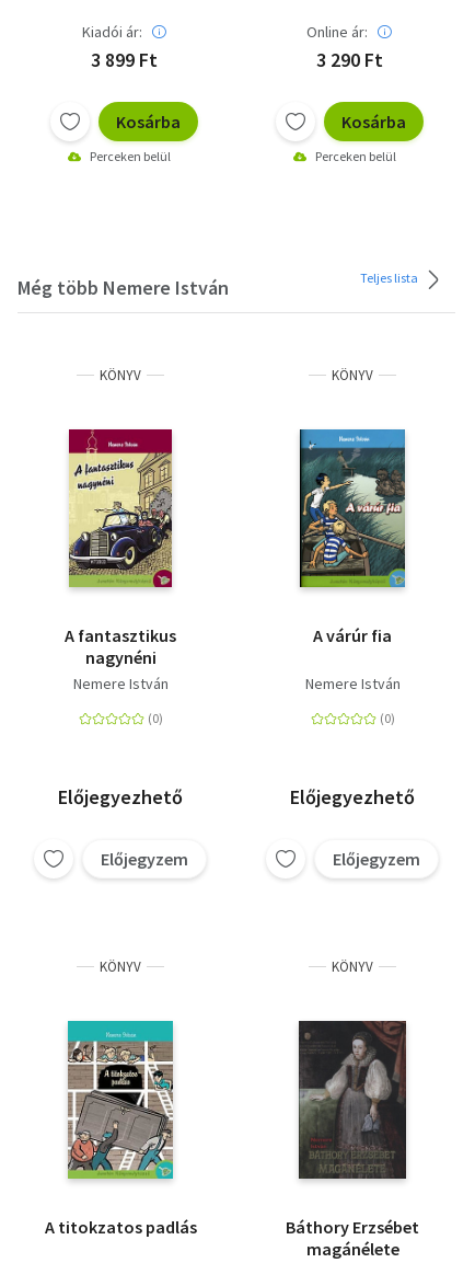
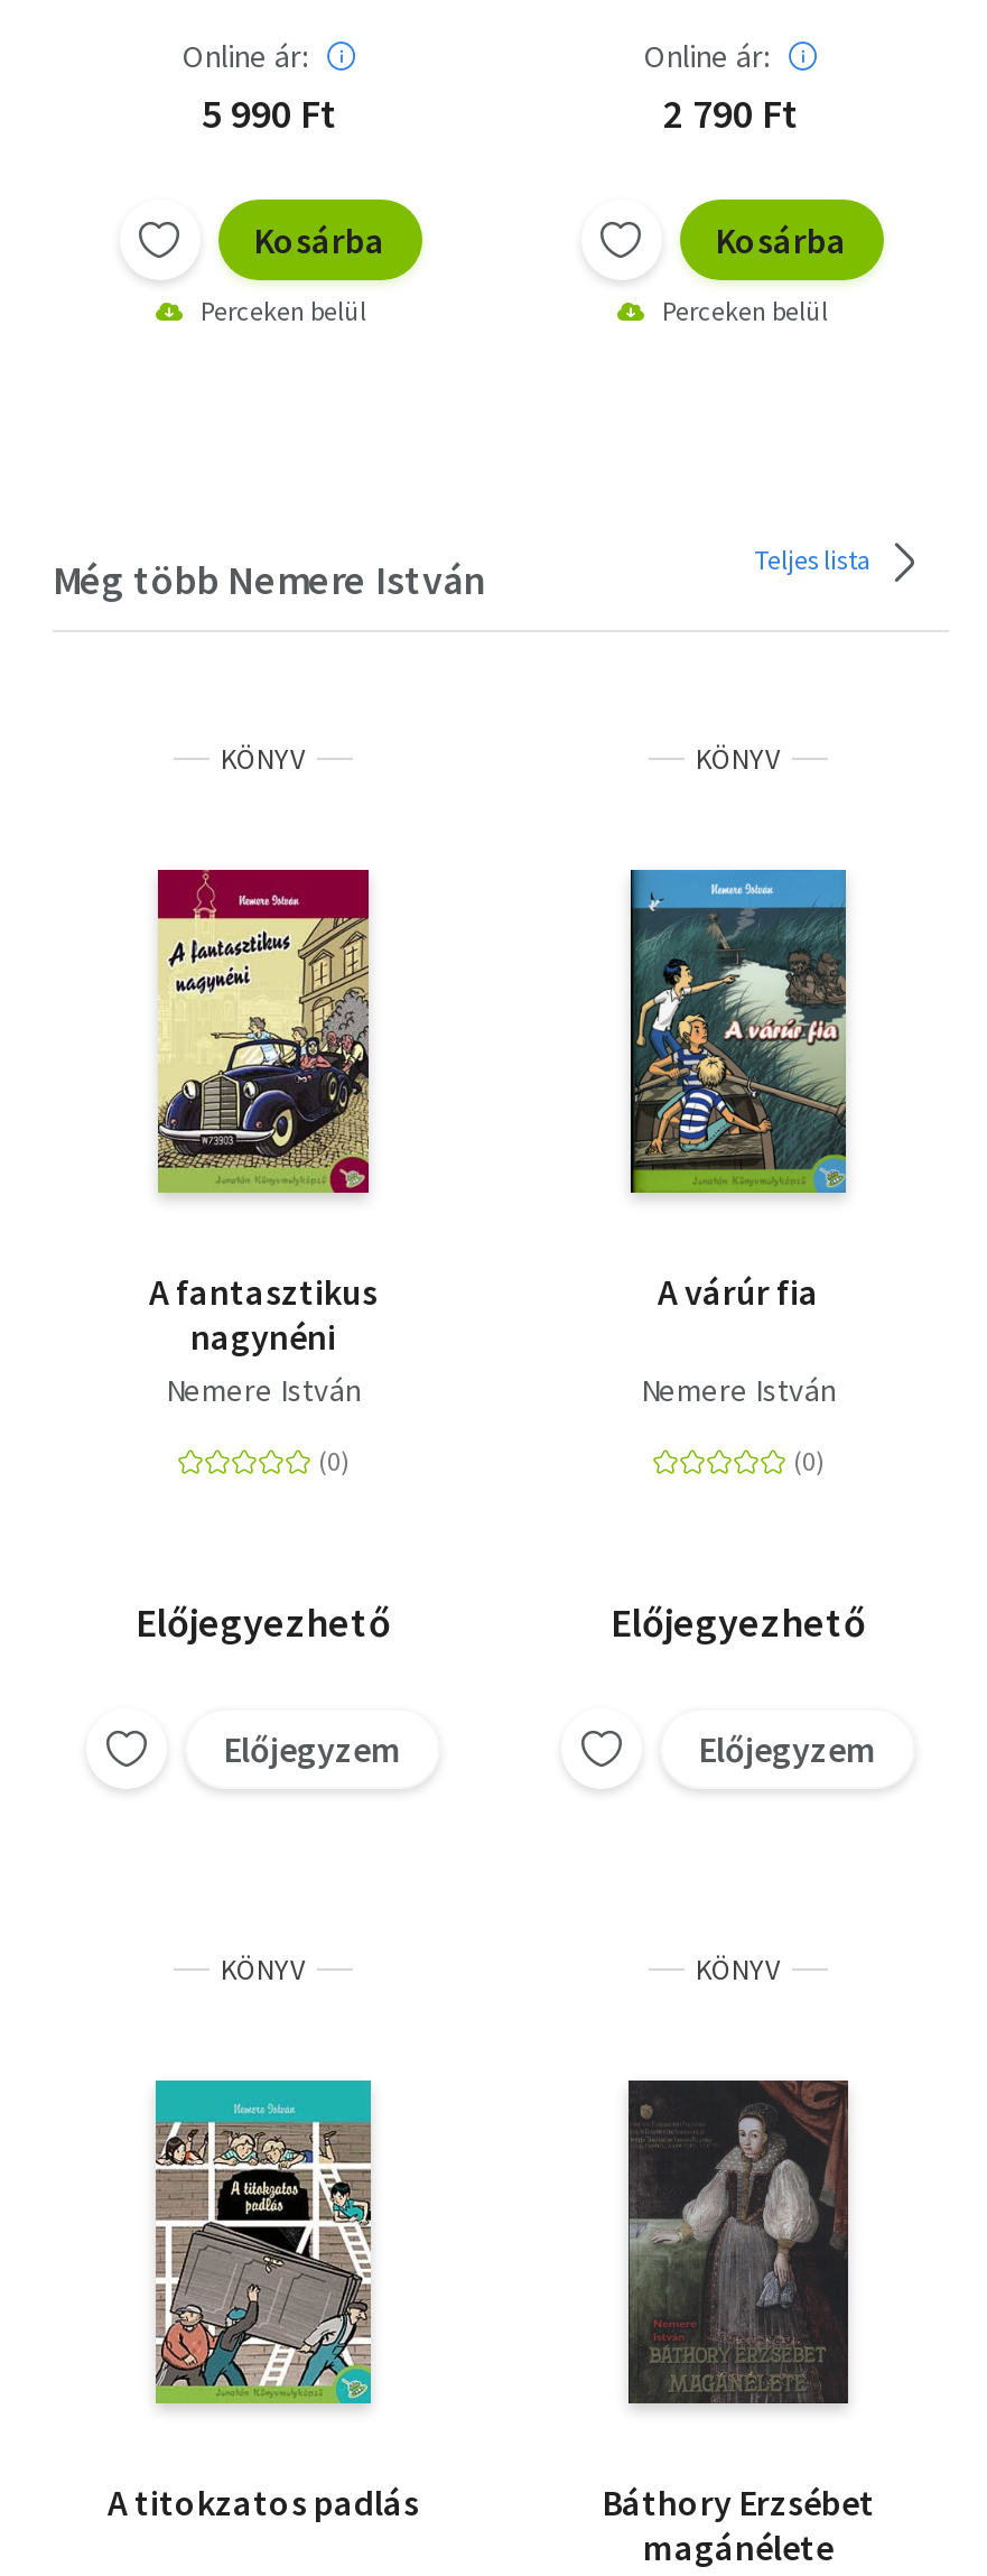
[82,22,157,72] Kiadói ár: | 3 899 Ft -> [183,35,338,138] Online ár: | 5 990 Ft
[316,47,383,72] 3 290 Ft -> [663,87,800,138] 2 790 Ft

